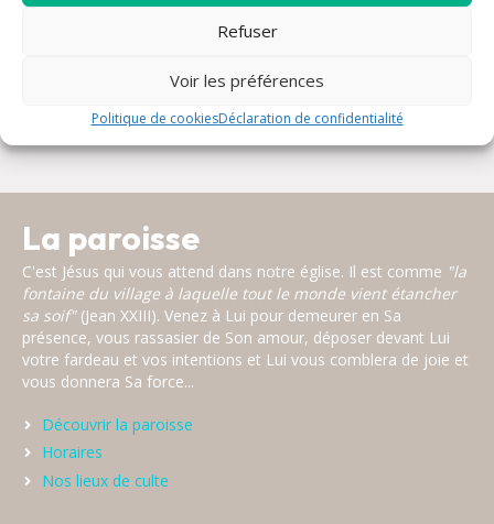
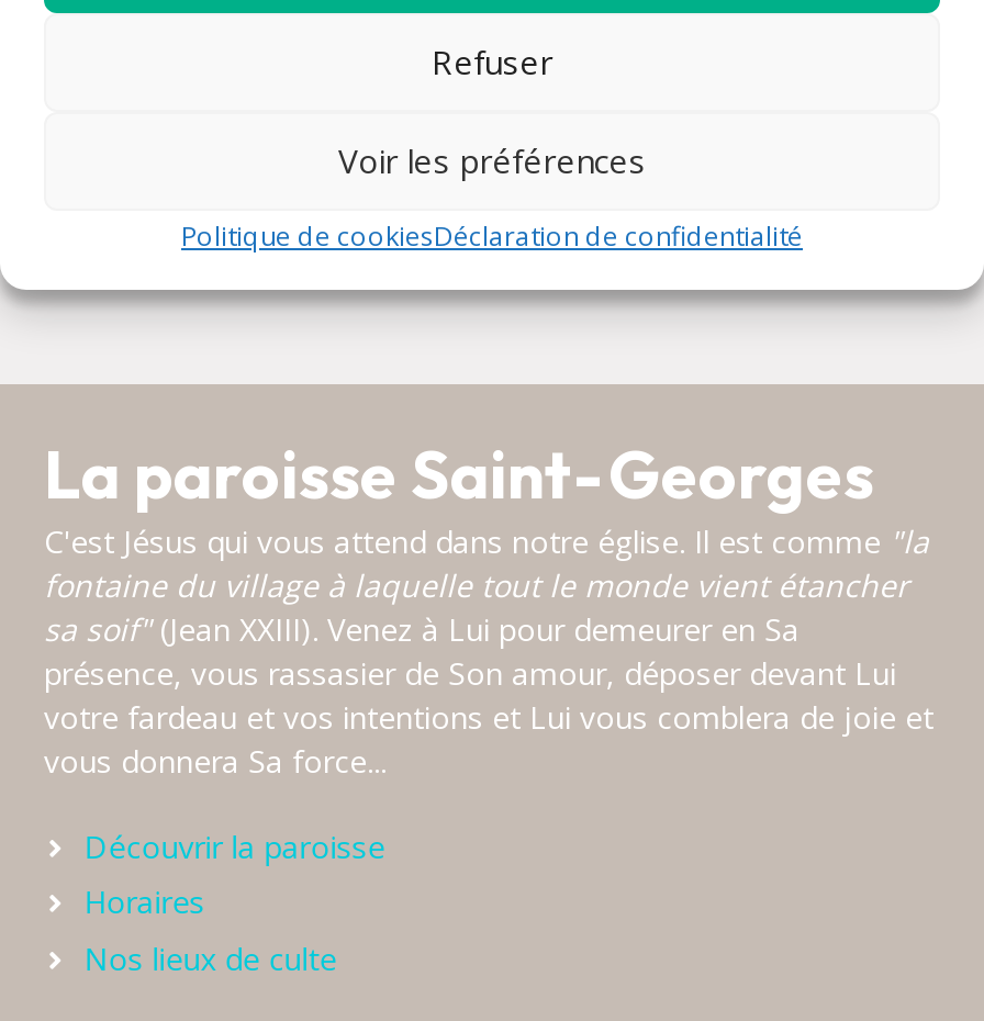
[22,217,200,259] La paroisse -> [44,433,874,516] La paroisse Saint-Georges

